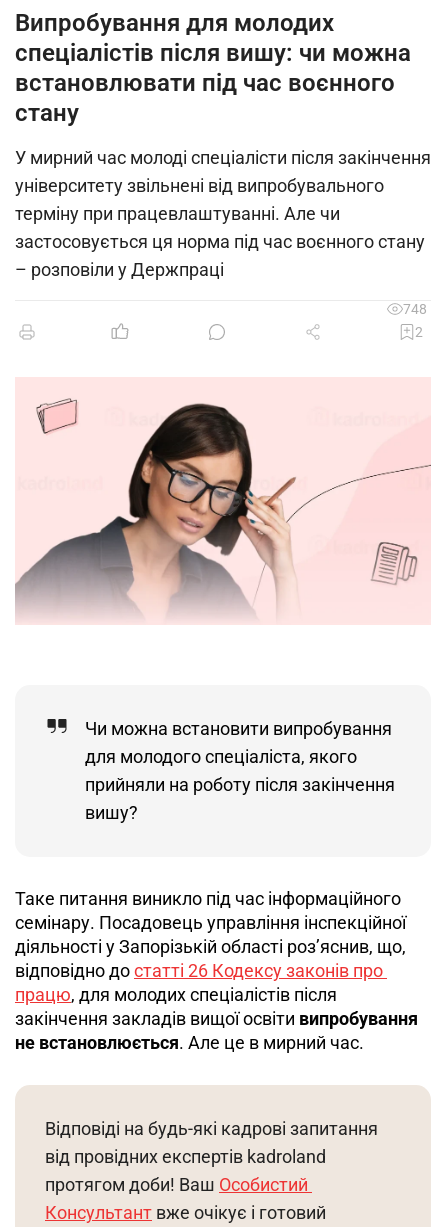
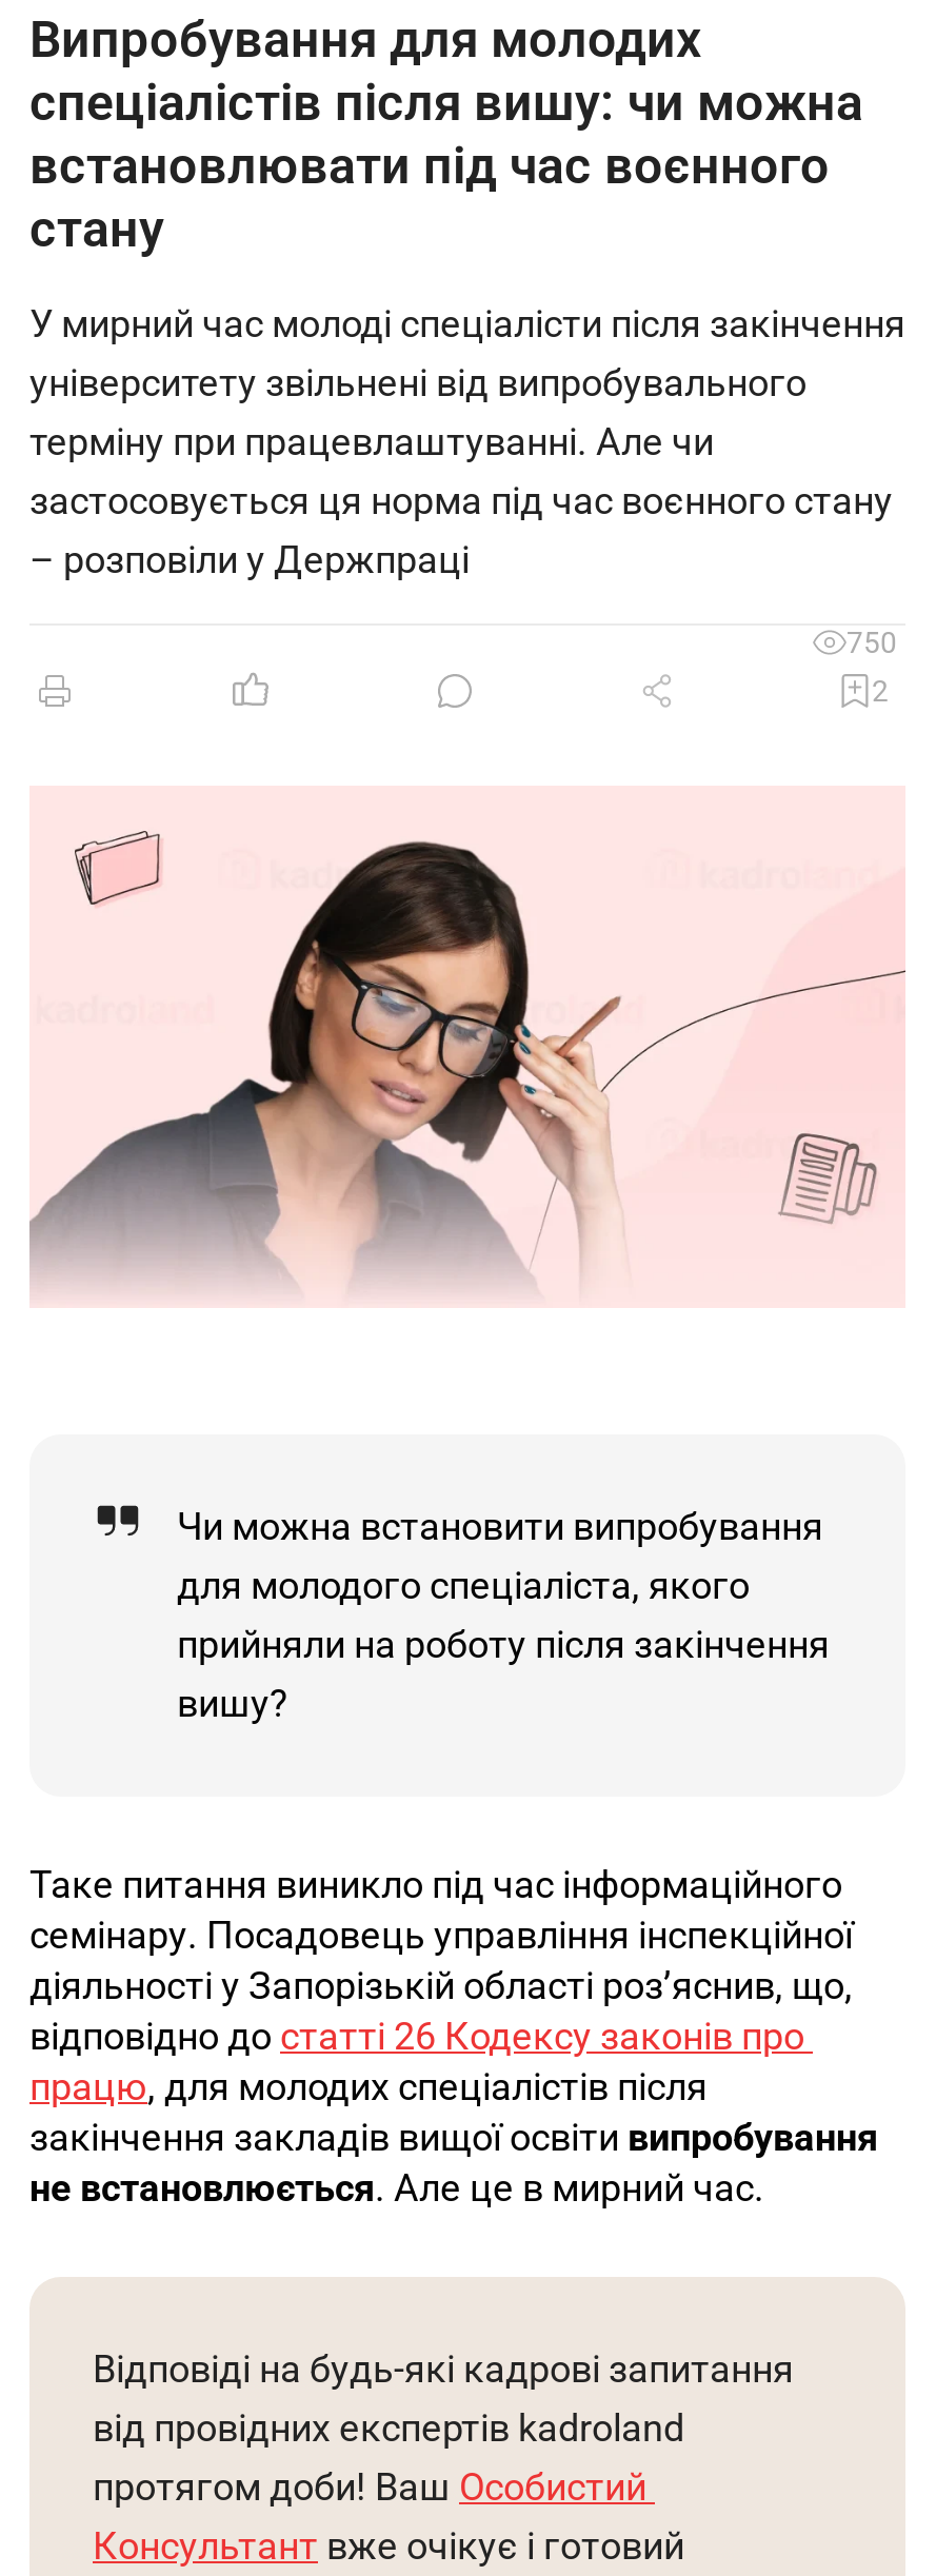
[403,301,427,317] 748 -> [847,626,897,659] 750

